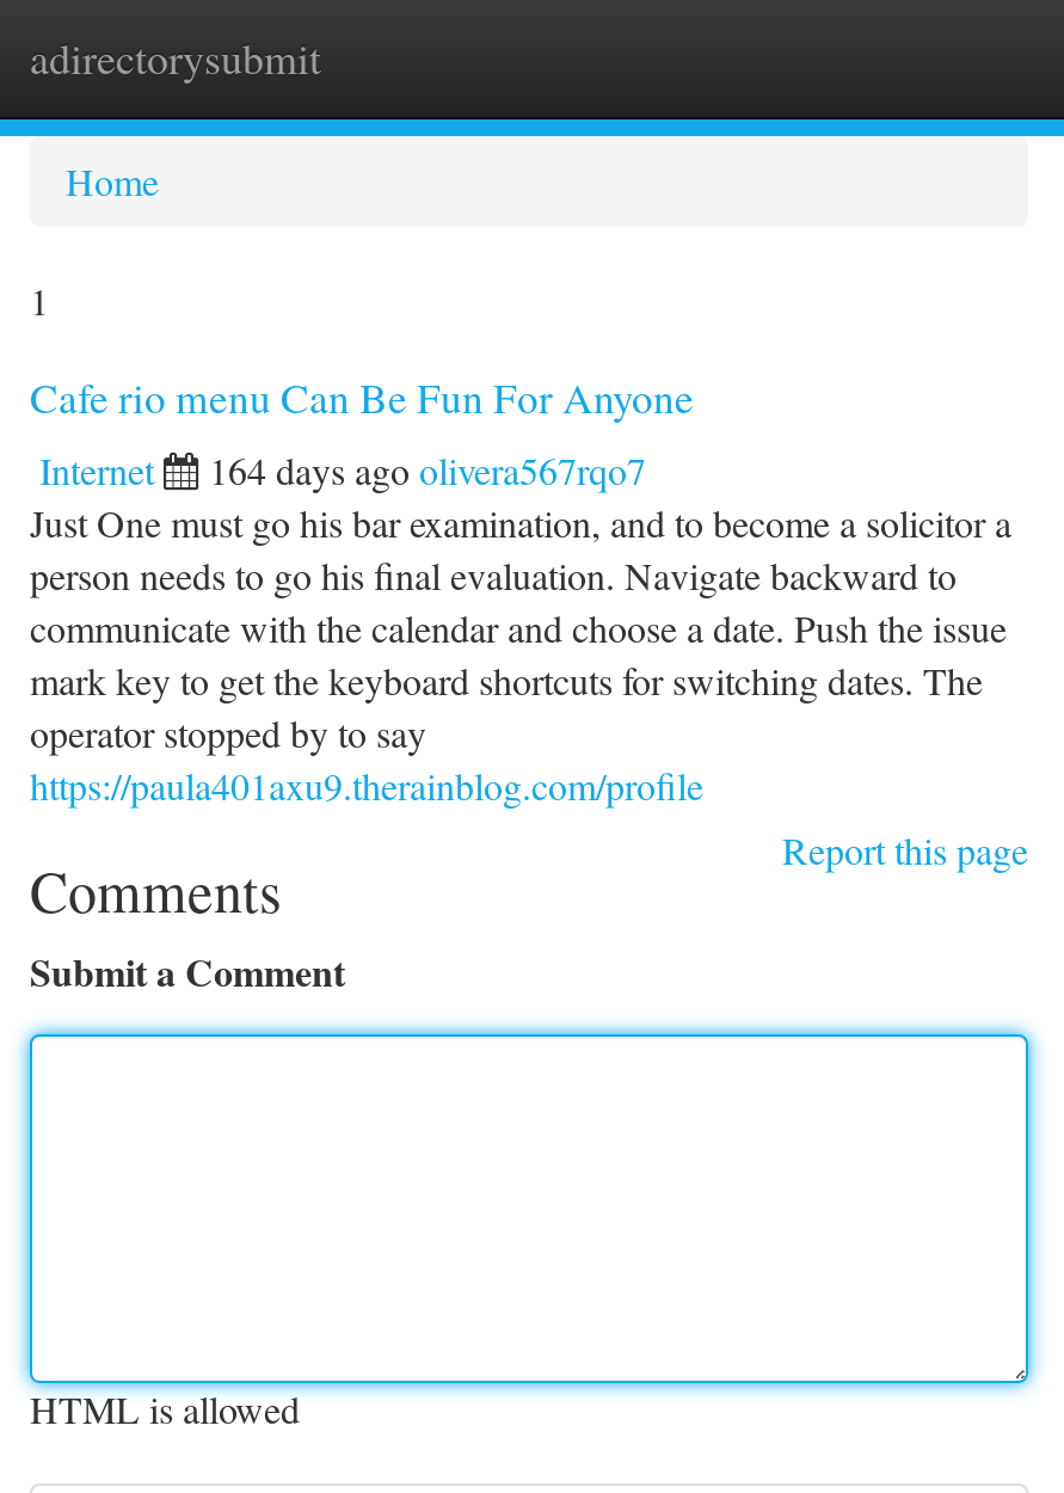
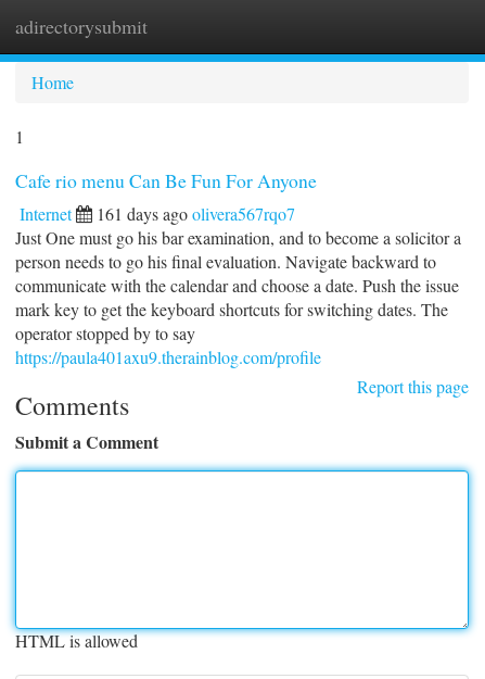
[209,444,646,494] 164 days ago olivera567rqo7 -> [97,202,295,225] 161 days ago olivera567rqo7

